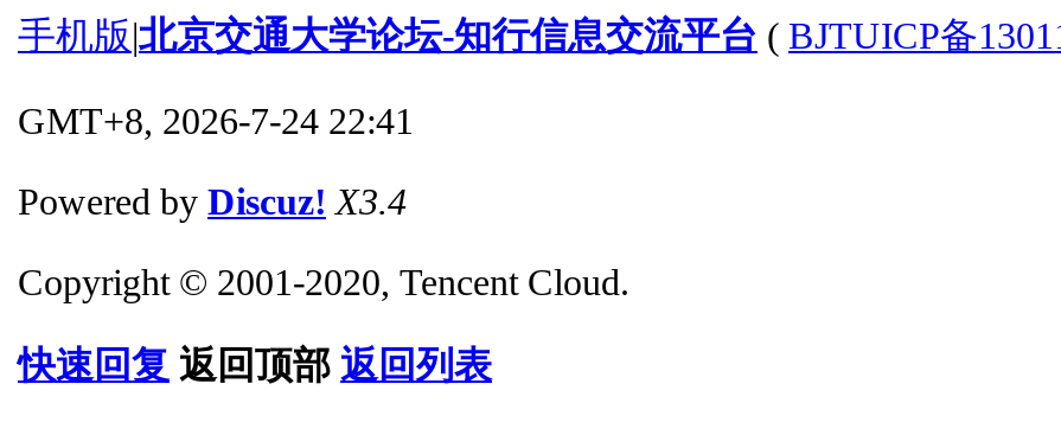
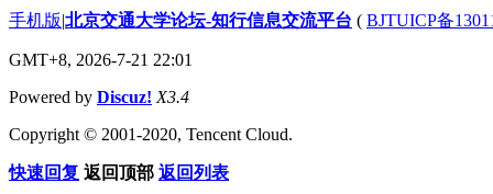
[18,100,414,141] GMT+8, 2026-7-24 22:41 -> [9,50,193,69] GMT+8, 2026-7-21 22:01

